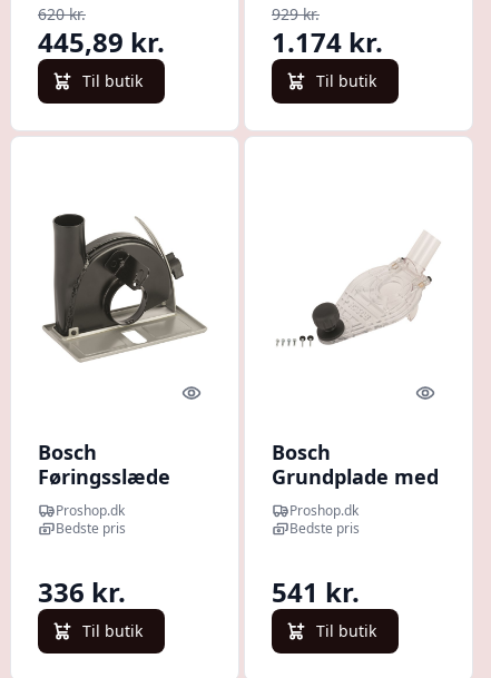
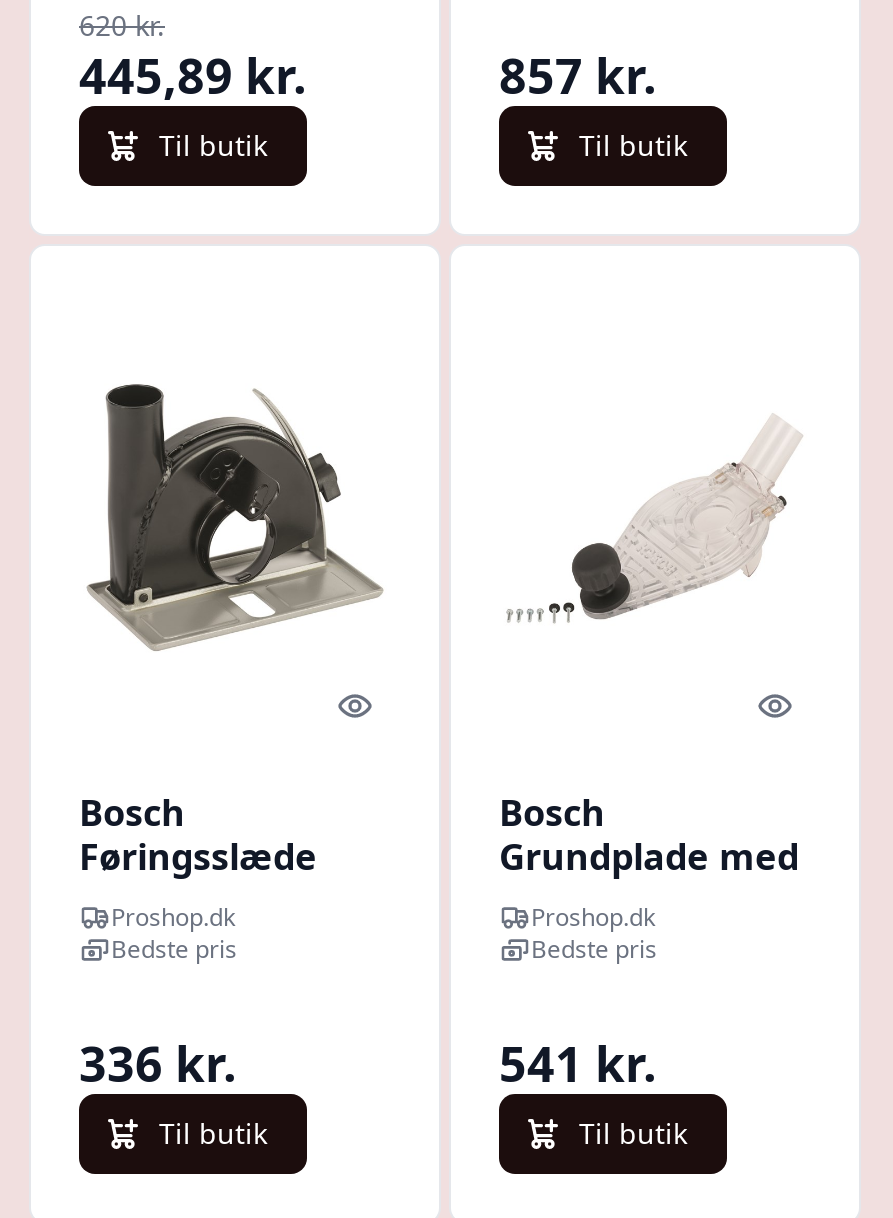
[272,3,383,60] 929 kr. | 1.174 kr. -> [499,42,657,108] 857 kr.

